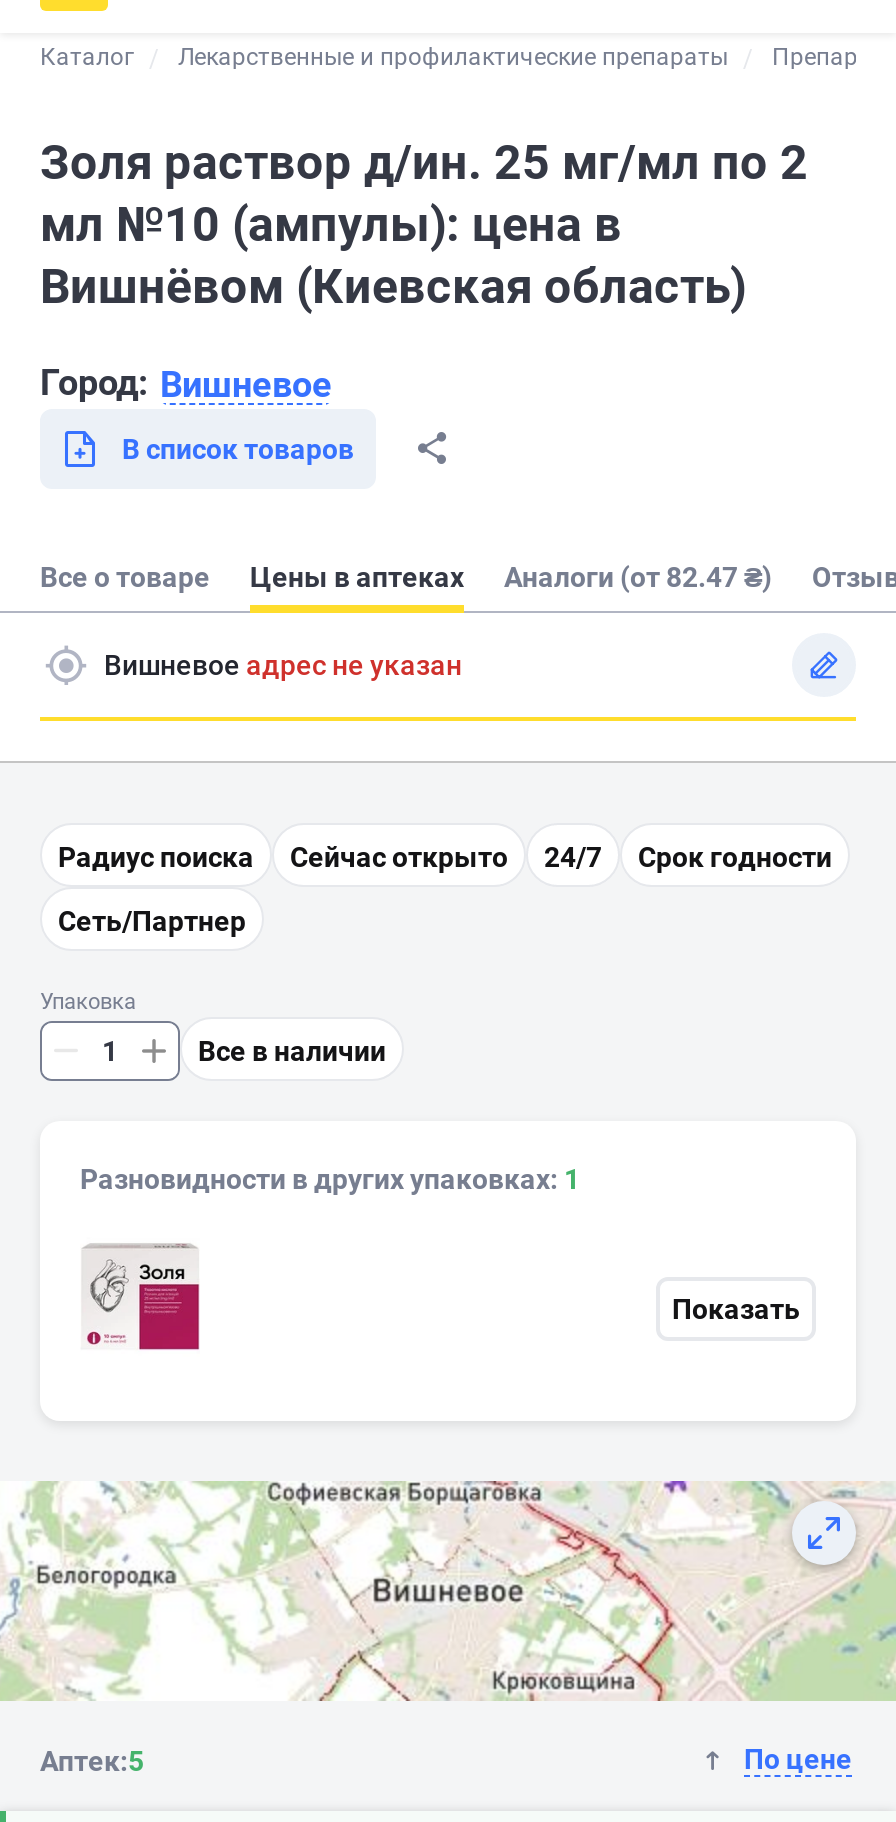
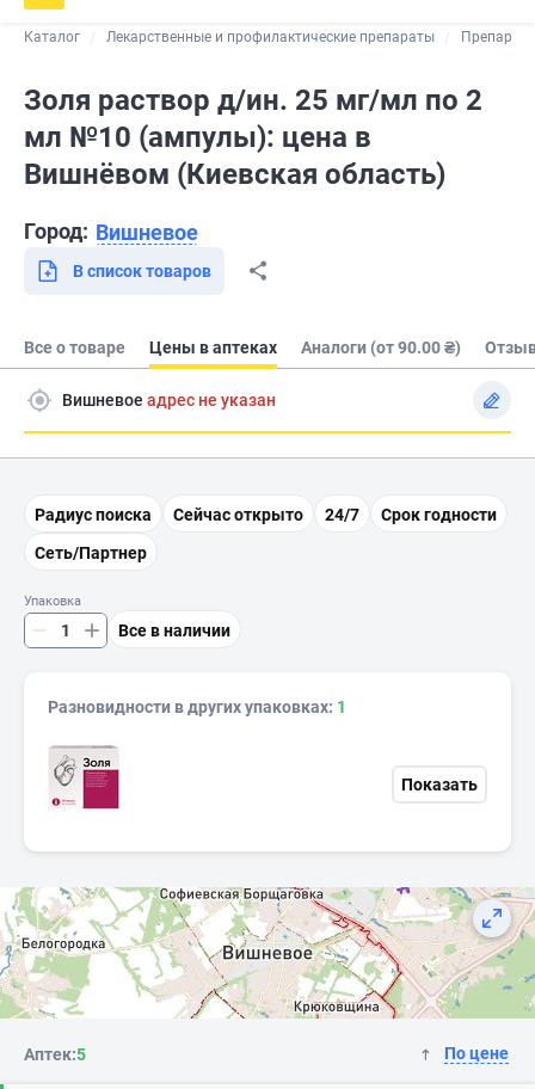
[504,561,772,593] Аналоги (от 82.47 ₴) -> [301,338,461,357] Аналоги (от 90.00 ₴)

